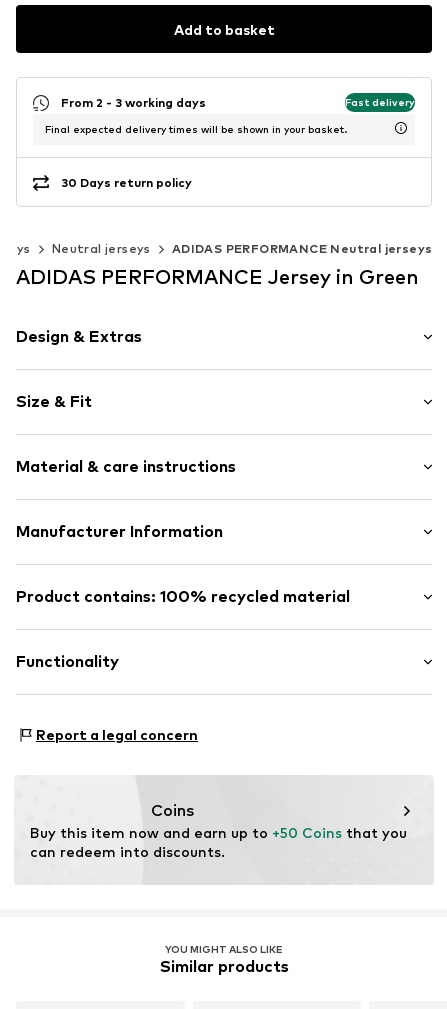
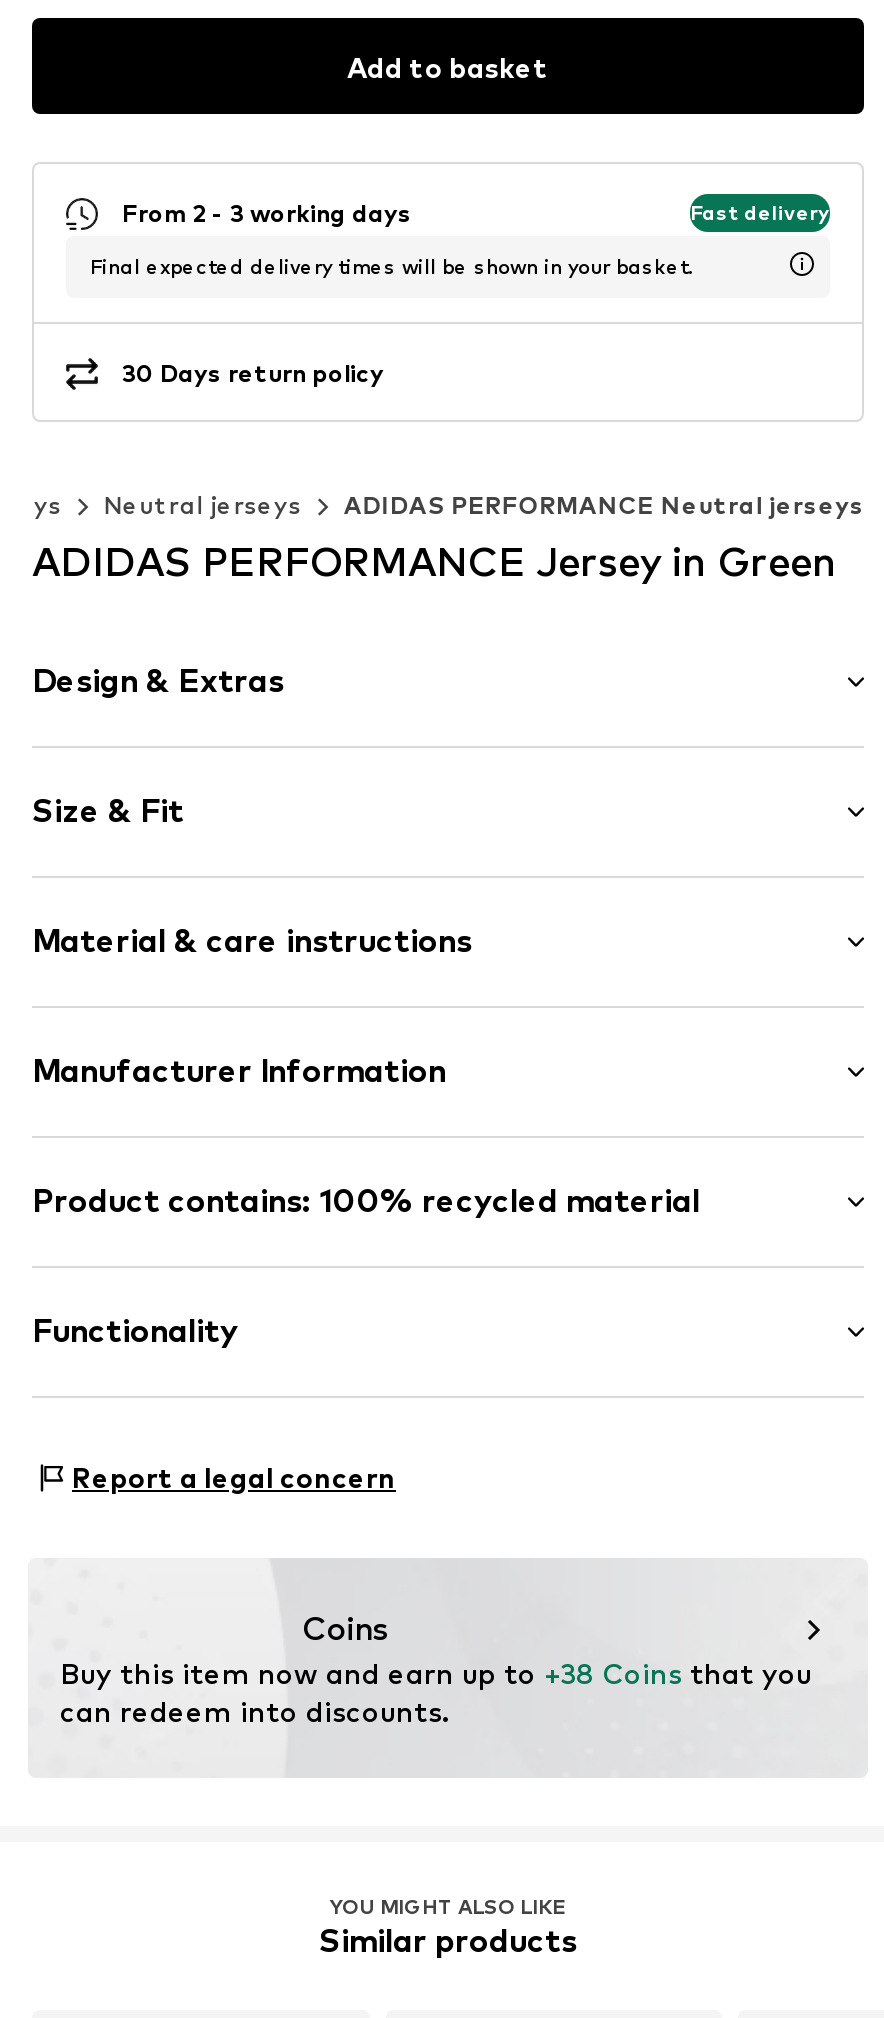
[30,824,407,841] Buy this item now and earn up to +50 Coins that you -> [60,1657,812,1691] Buy this item now and earn up to +38 Coins that you

